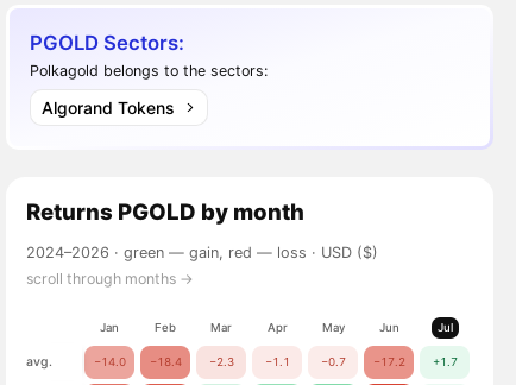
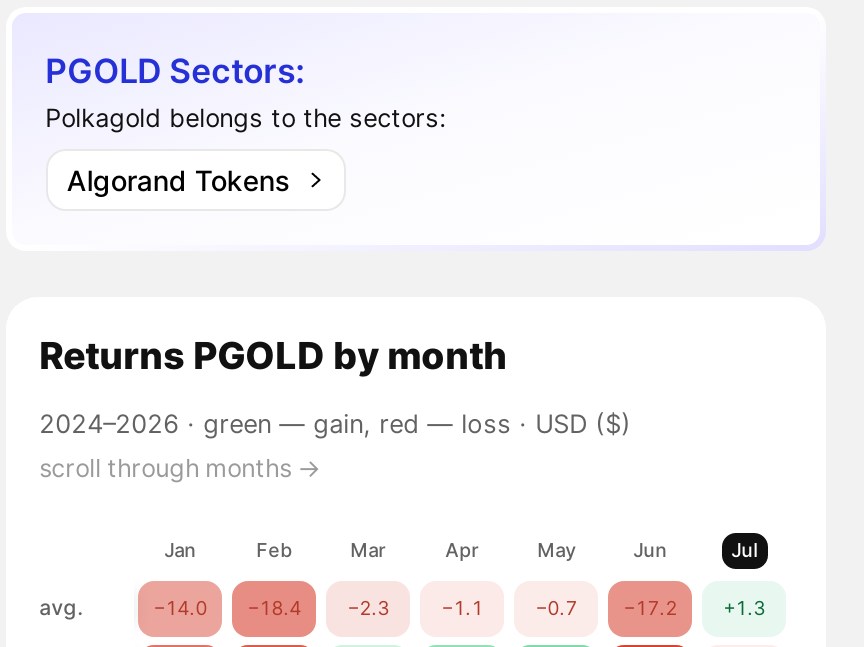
[432,355,457,368] +1.7 -> [723,597,765,619] +1.3

